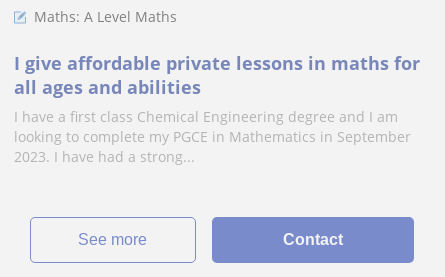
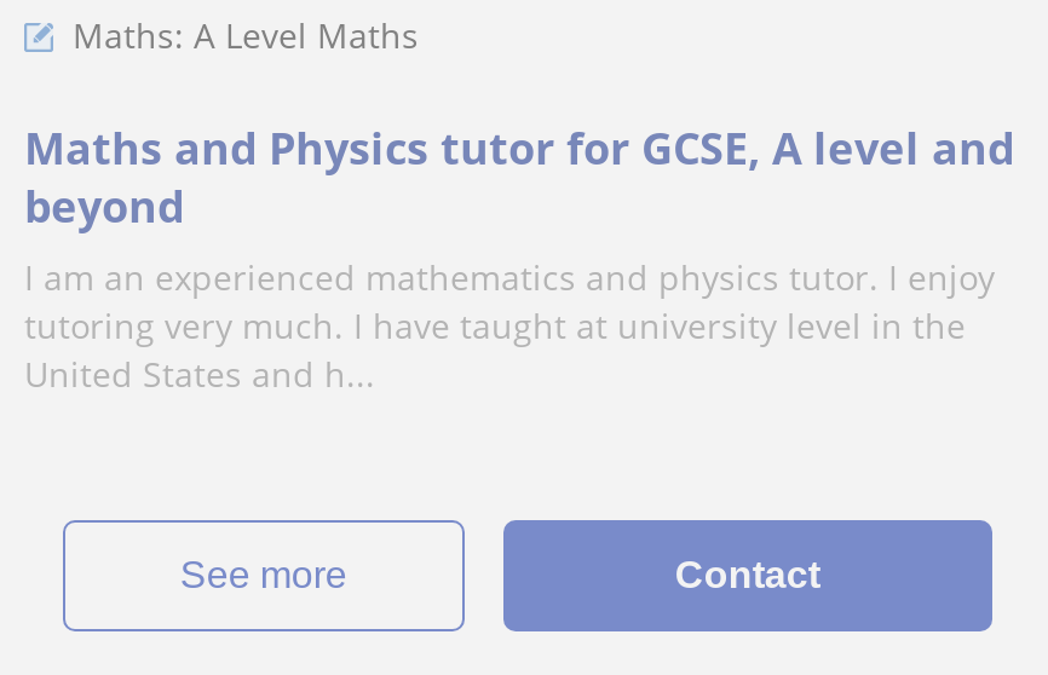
[14,51,420,166] I give affordable private lessons in maths for | all ages and abilities | I have a first class Chemical Engineering degree and I am | looking to complete my PGCE in Mathematics in September | 2023. I have had a strong... -> [24,117,1014,396] Maths and Physics tutor for GCSE, A level and | beyond | I am an experienced mathematics and physics tutor. I enjoy | tutoring very much. I have taught at university level in the | United States and h...

